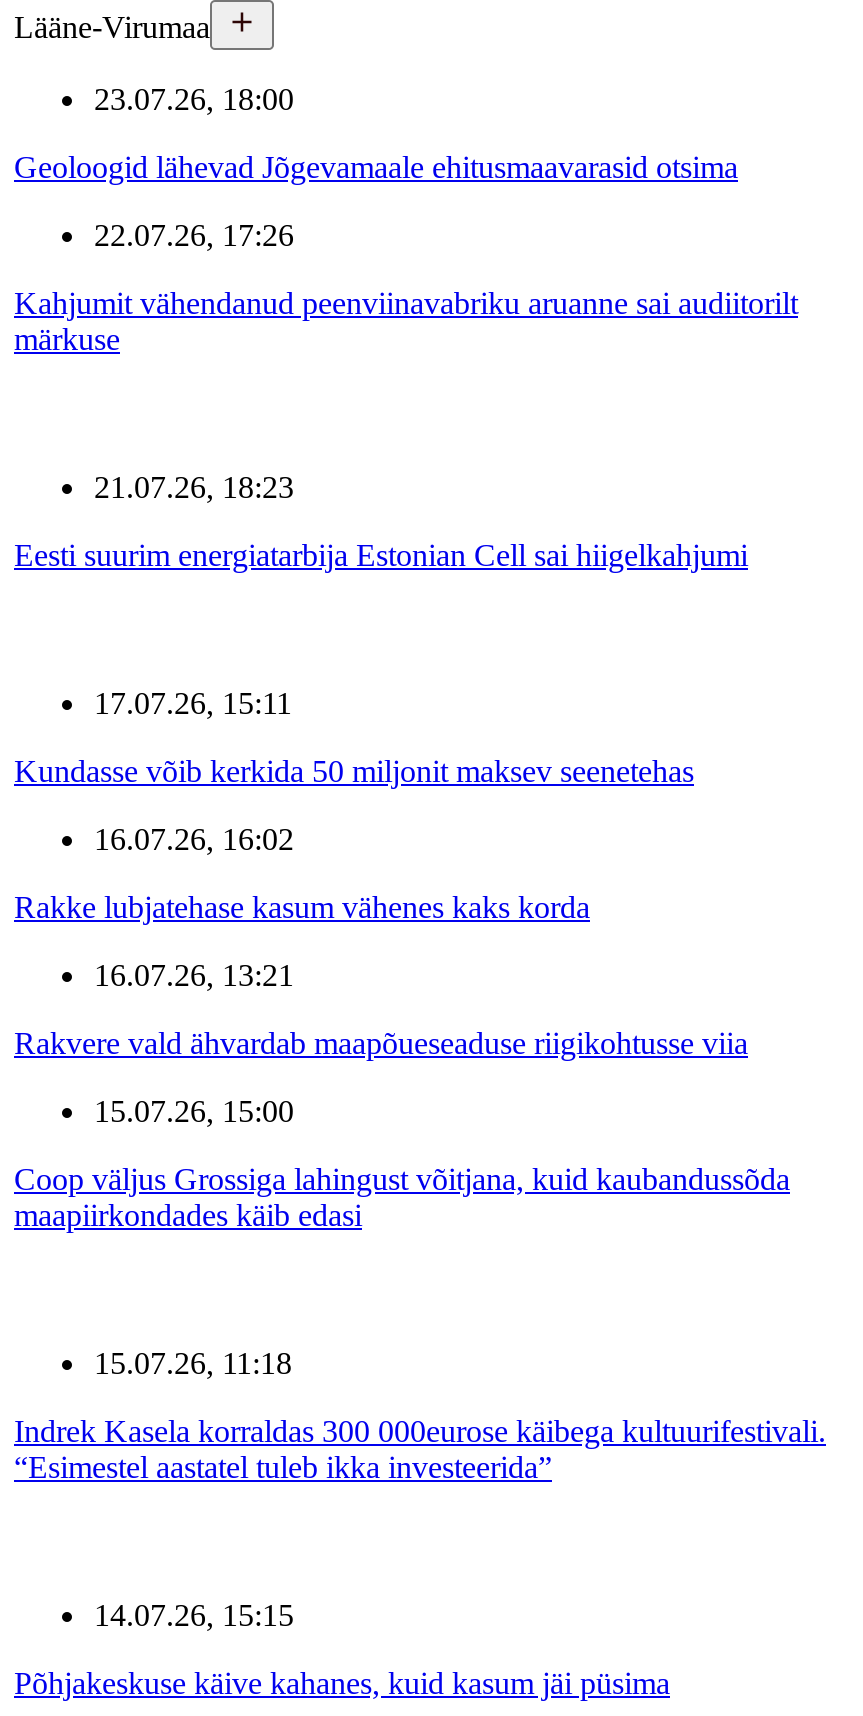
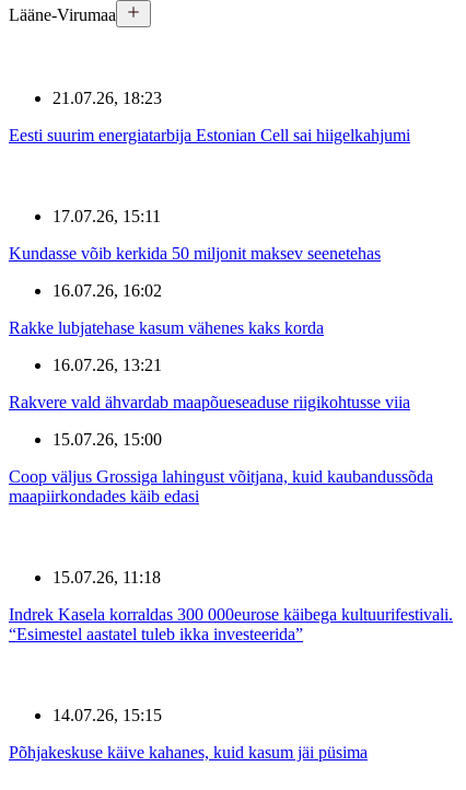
[14,82,798,356] 23.07.26, 18:00 | Geoloogid lähevad Jõgevamaale ehitusmaavarasid otsima | 22.07.26, 17:26 | Kahjumit vähendanud peenviinavabriku aruanne sai audiitorilt | märkuse -> none

